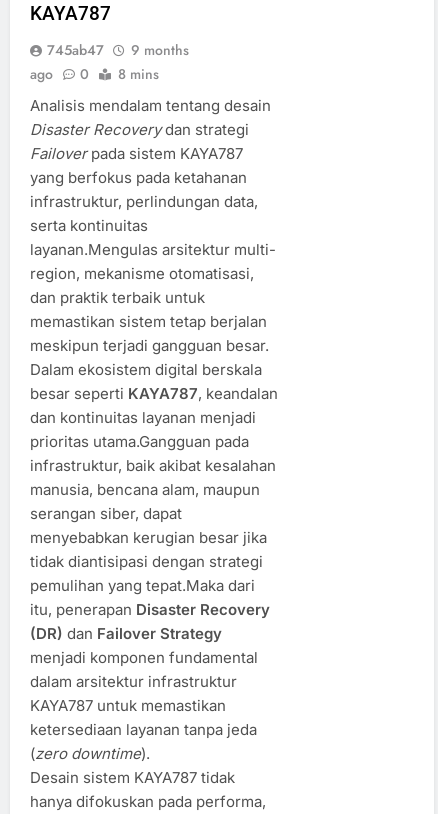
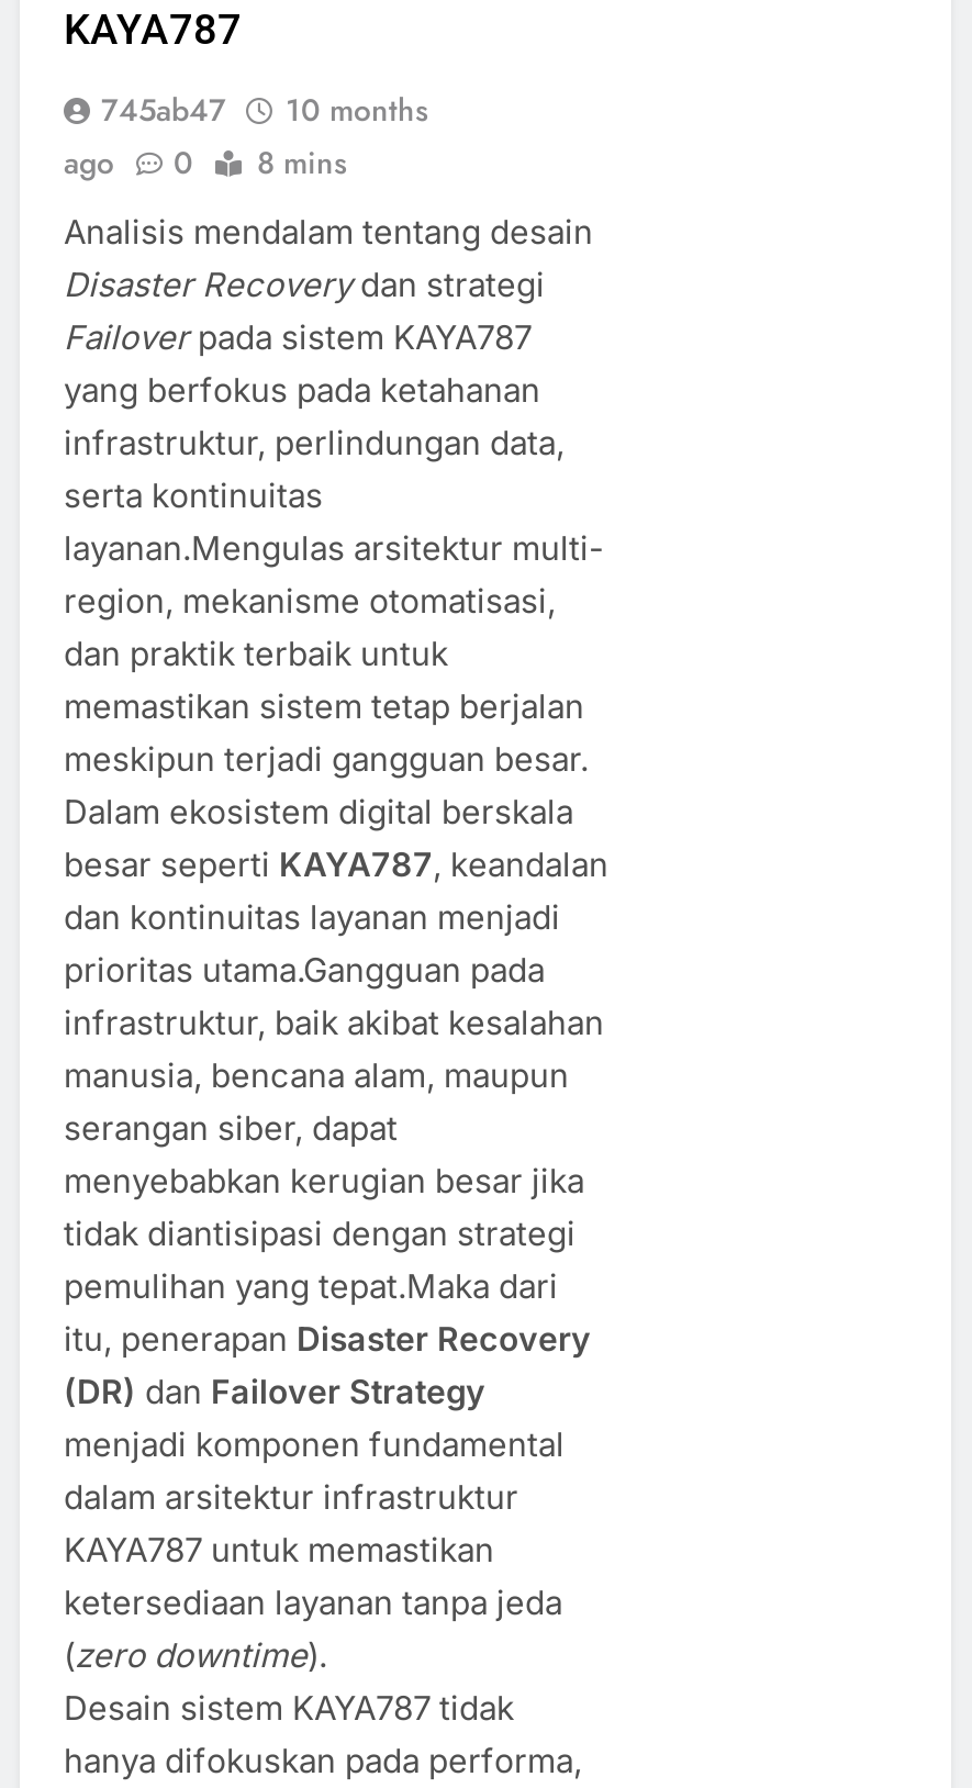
[47,40,189,60] 745ab47 9 months -> [101,88,428,132] 745ab47 10 months

